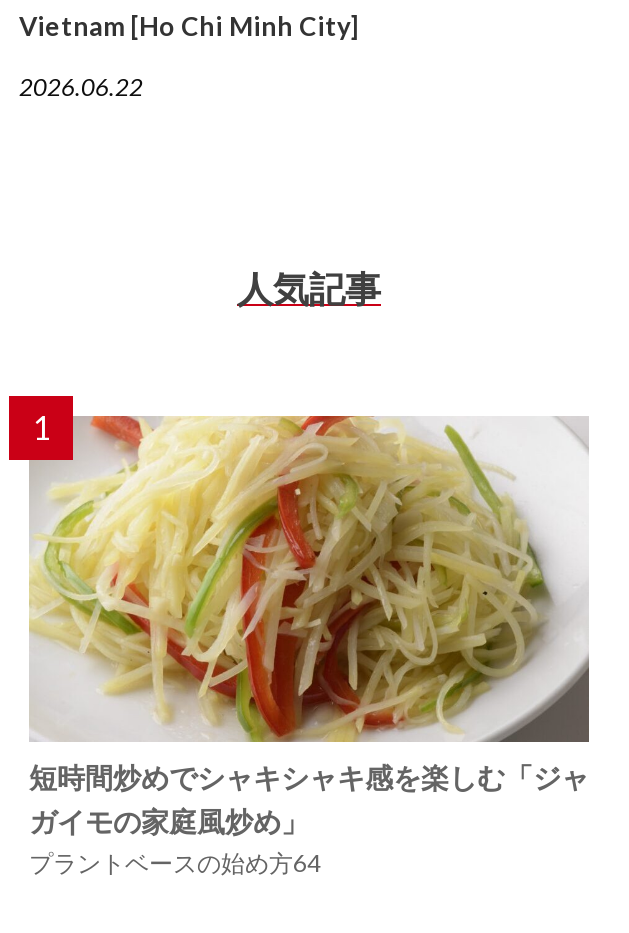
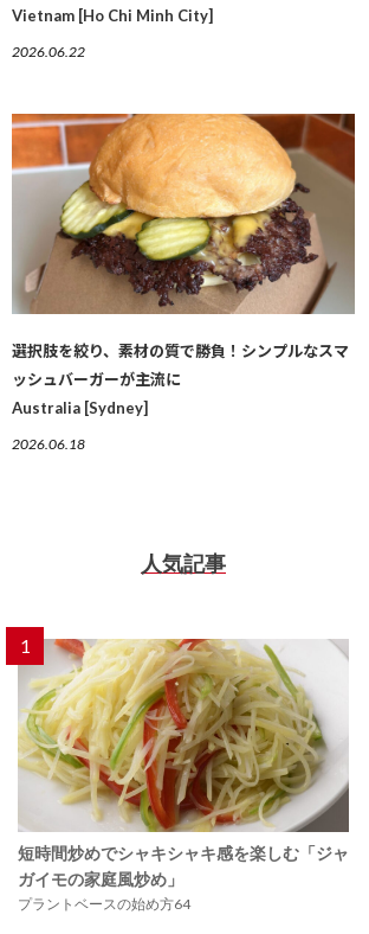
none -> [11,113,356,453] [image] | 選択肢を絞り、素材の質で勝負！シンプルなスマ | ッシュバーガーが主流に | Australia [Sydney] | 2026.06.18

